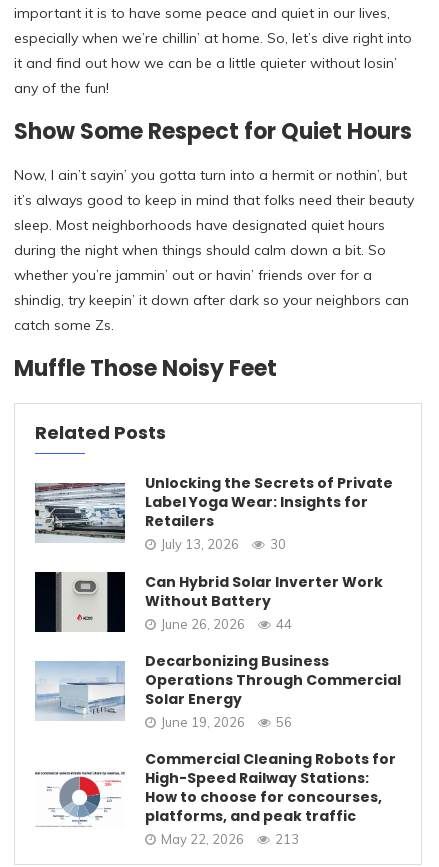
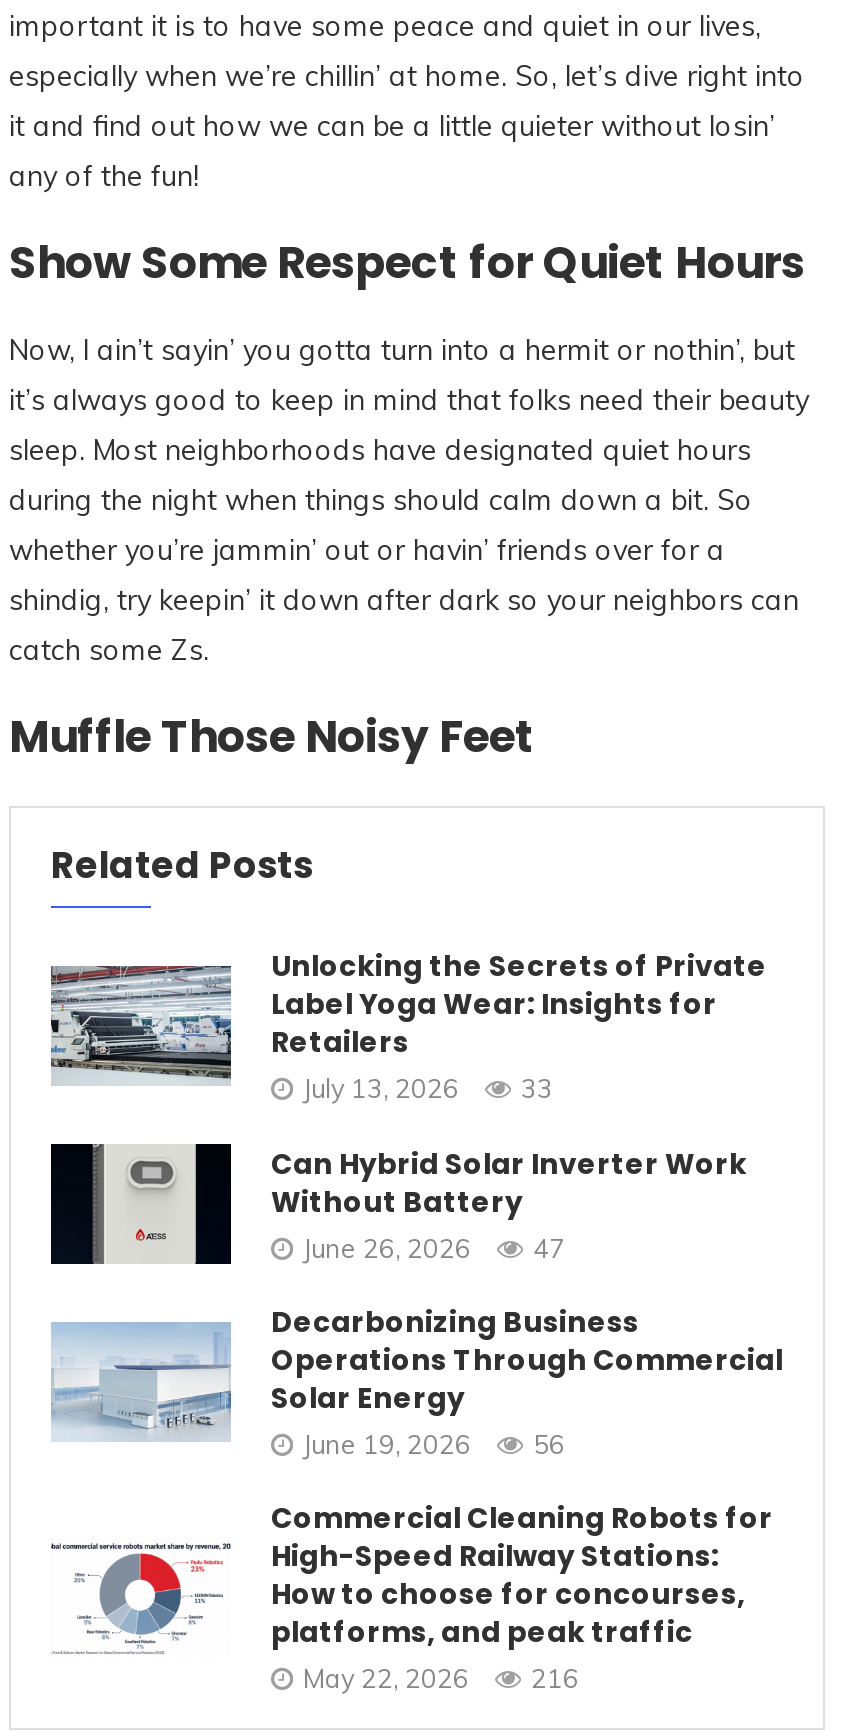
[161,536,286,552] July 13, 2026 30 -> [303,1073,553,1105] July 13, 2026 33
[161,616,292,632] June 26, 2026 44 -> [303,1232,565,1264] June 26, 2026 47
[161,831,299,847] May 22, 2026 213 -> [303,1663,579,1695] May 22, 2026 216

